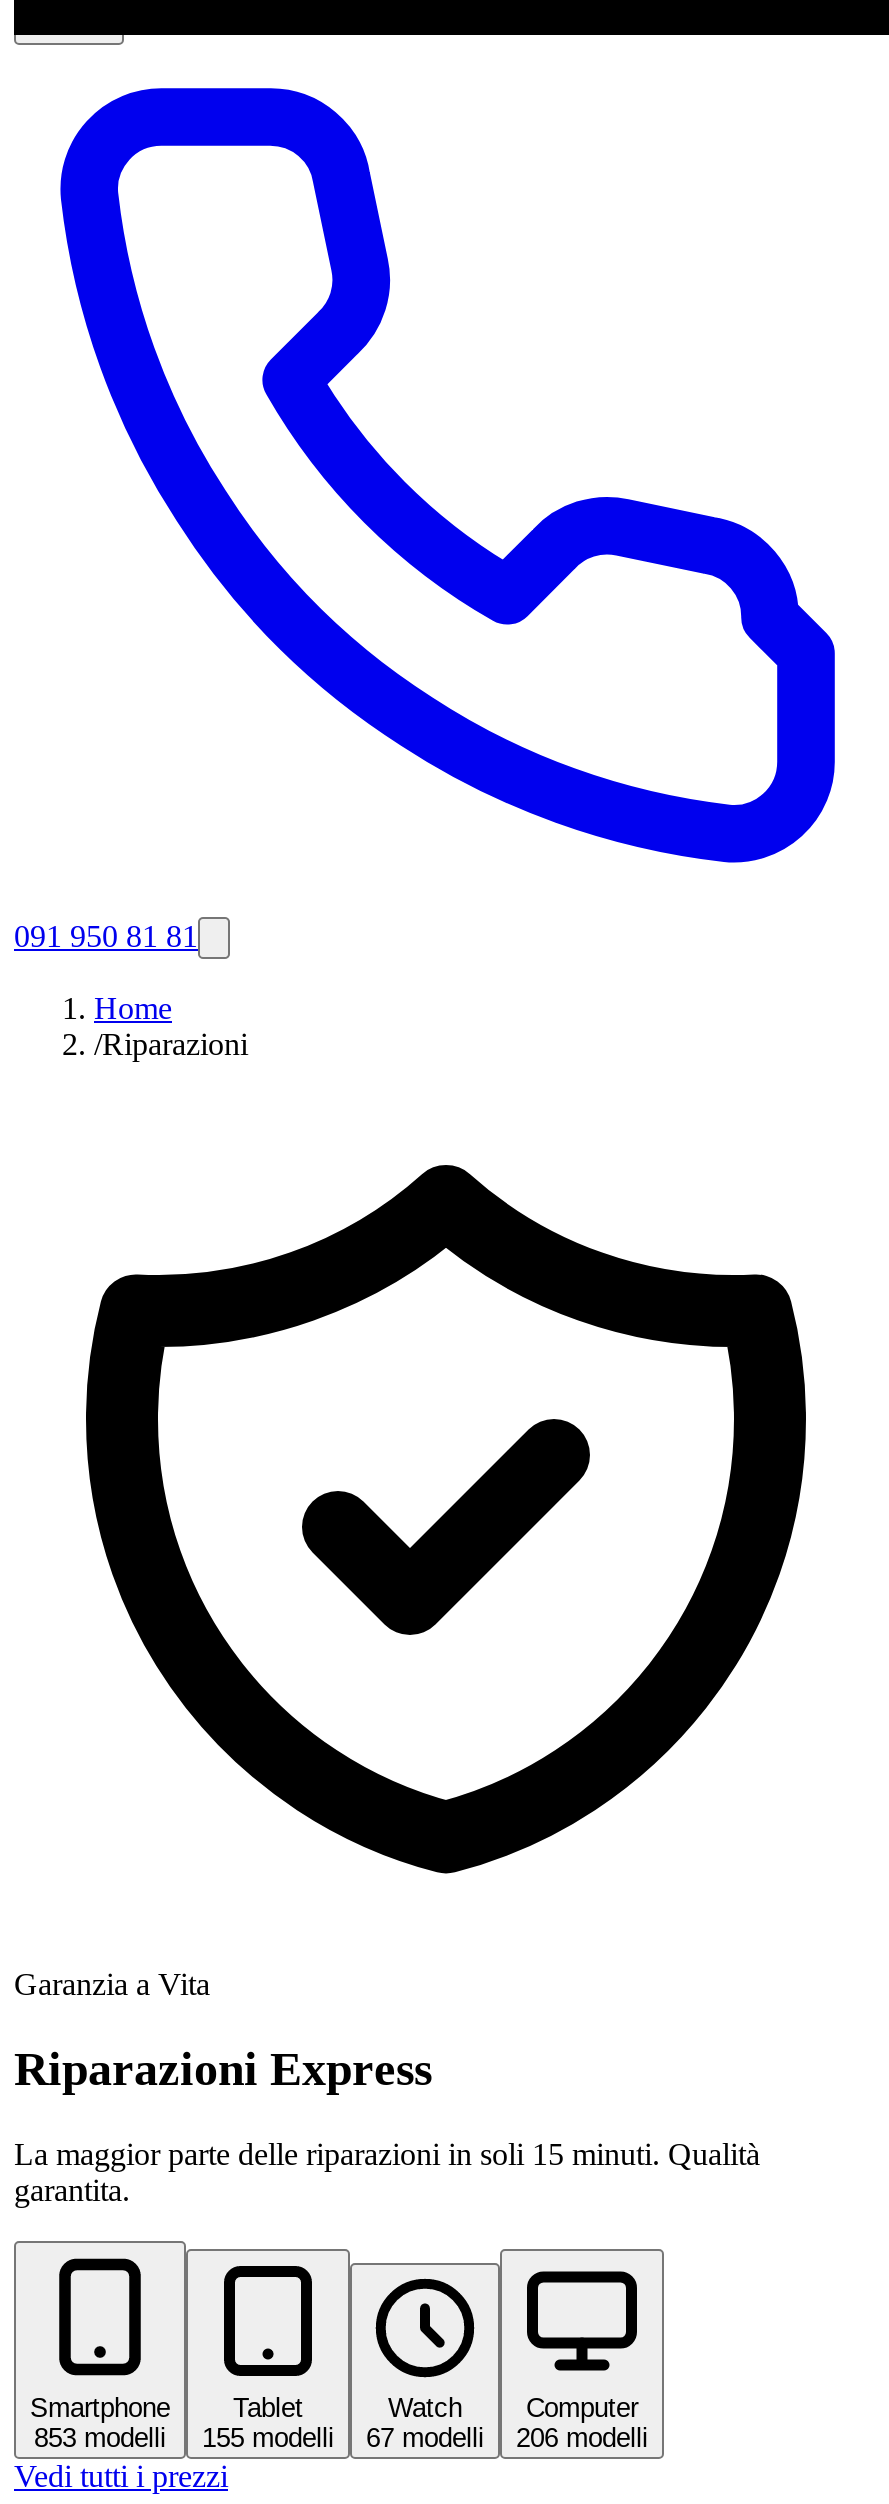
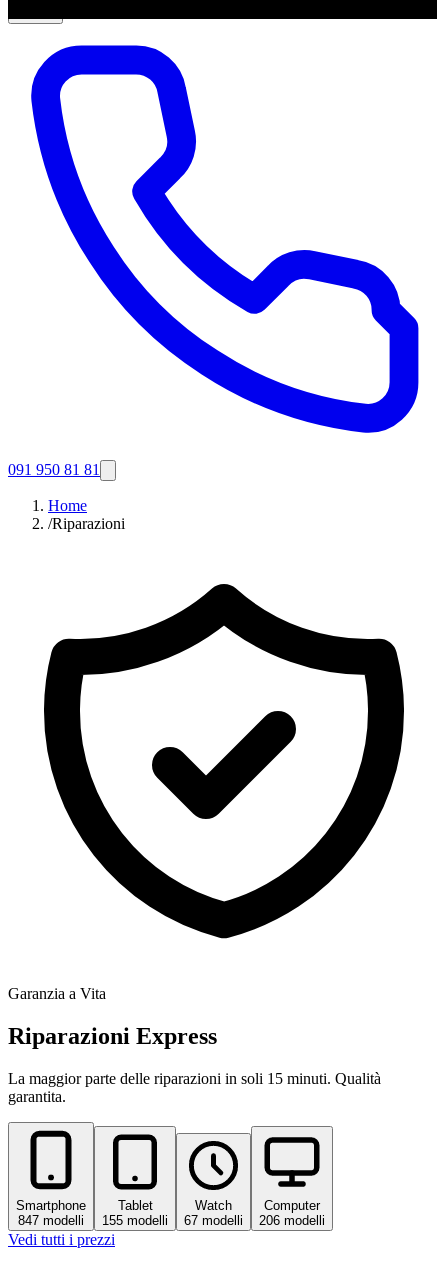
[34,2423,648,2453] 853 modelli 155 modelli 67 modelli 206 modelli -> [18,1213,325,1228] 847 modelli 155 modelli 67 modelli 206 modelli

